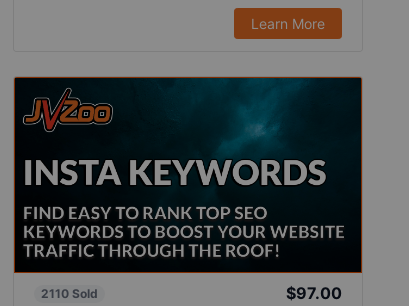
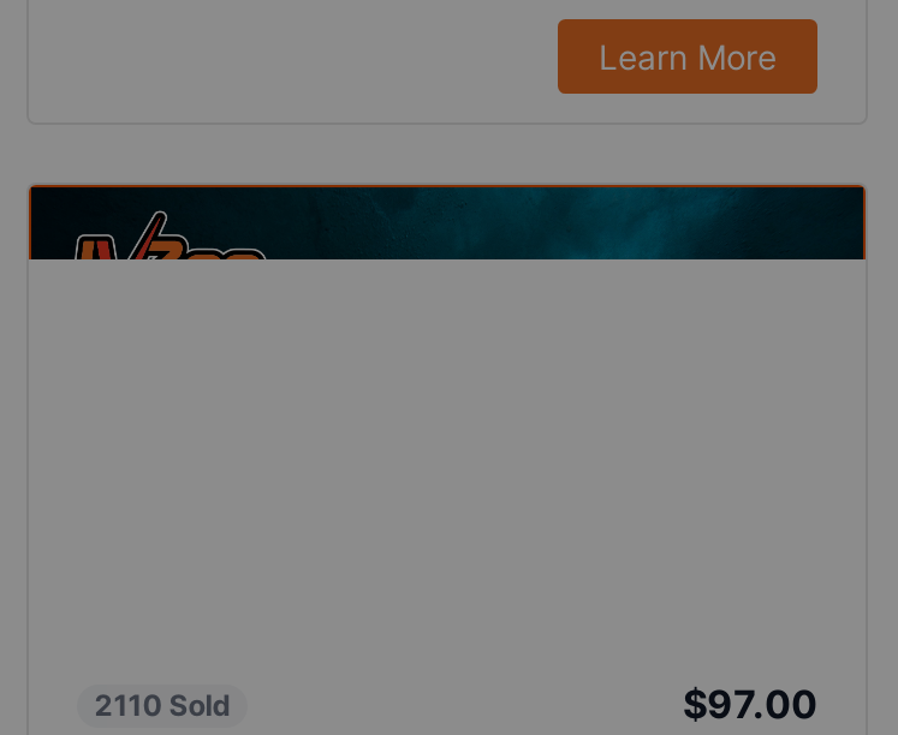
[13,107,363,274] [image] -> none

